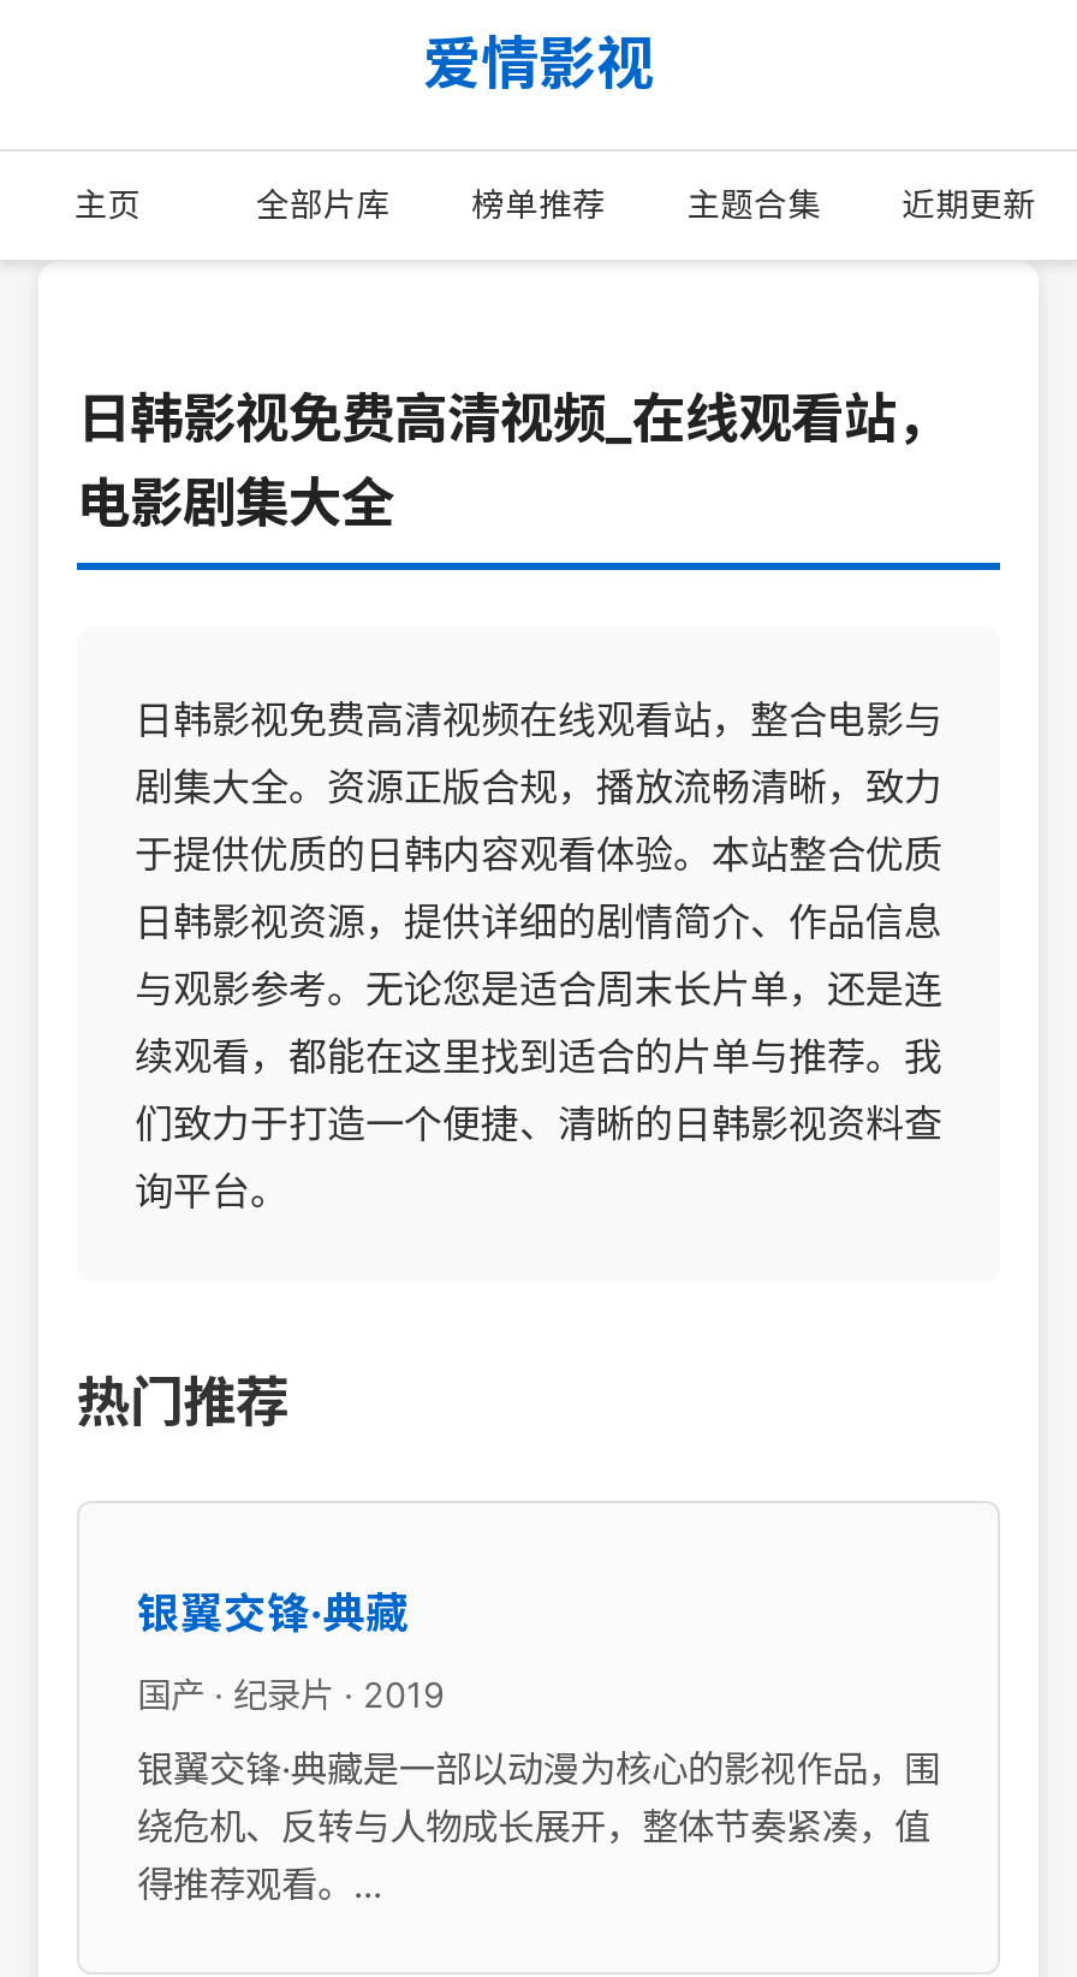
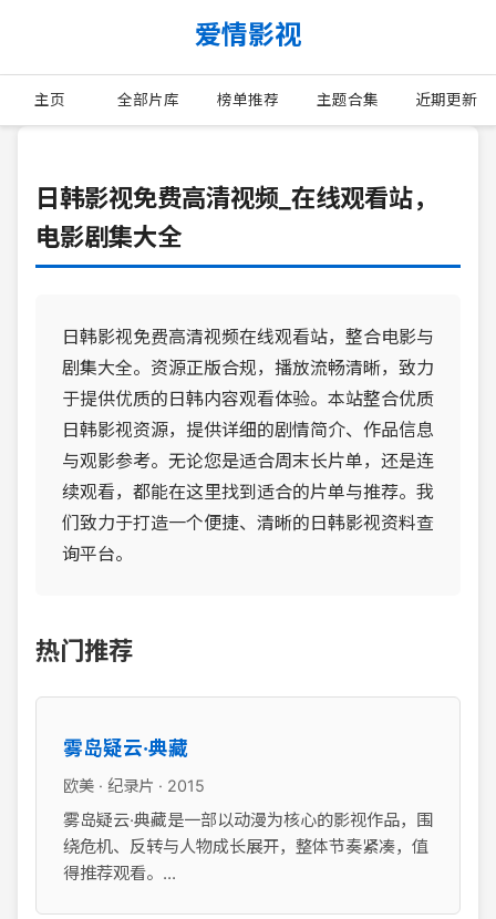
[137,1587,409,1638] 银翼交锋·典藏 -> [63,736,188,760] 雾岛疑云·典藏
[137,1674,445,1715] 国产 · 纪录片 · 2019 -> [63,776,205,795] 欧美 · 纪录片 · 2015
[137,1746,940,1792] 银翼交锋·典藏是一部以动漫为核心的影视作品，围 -> [63,809,433,830] 雾岛疑云·典藏是一部以动漫为核心的影视作品，围

